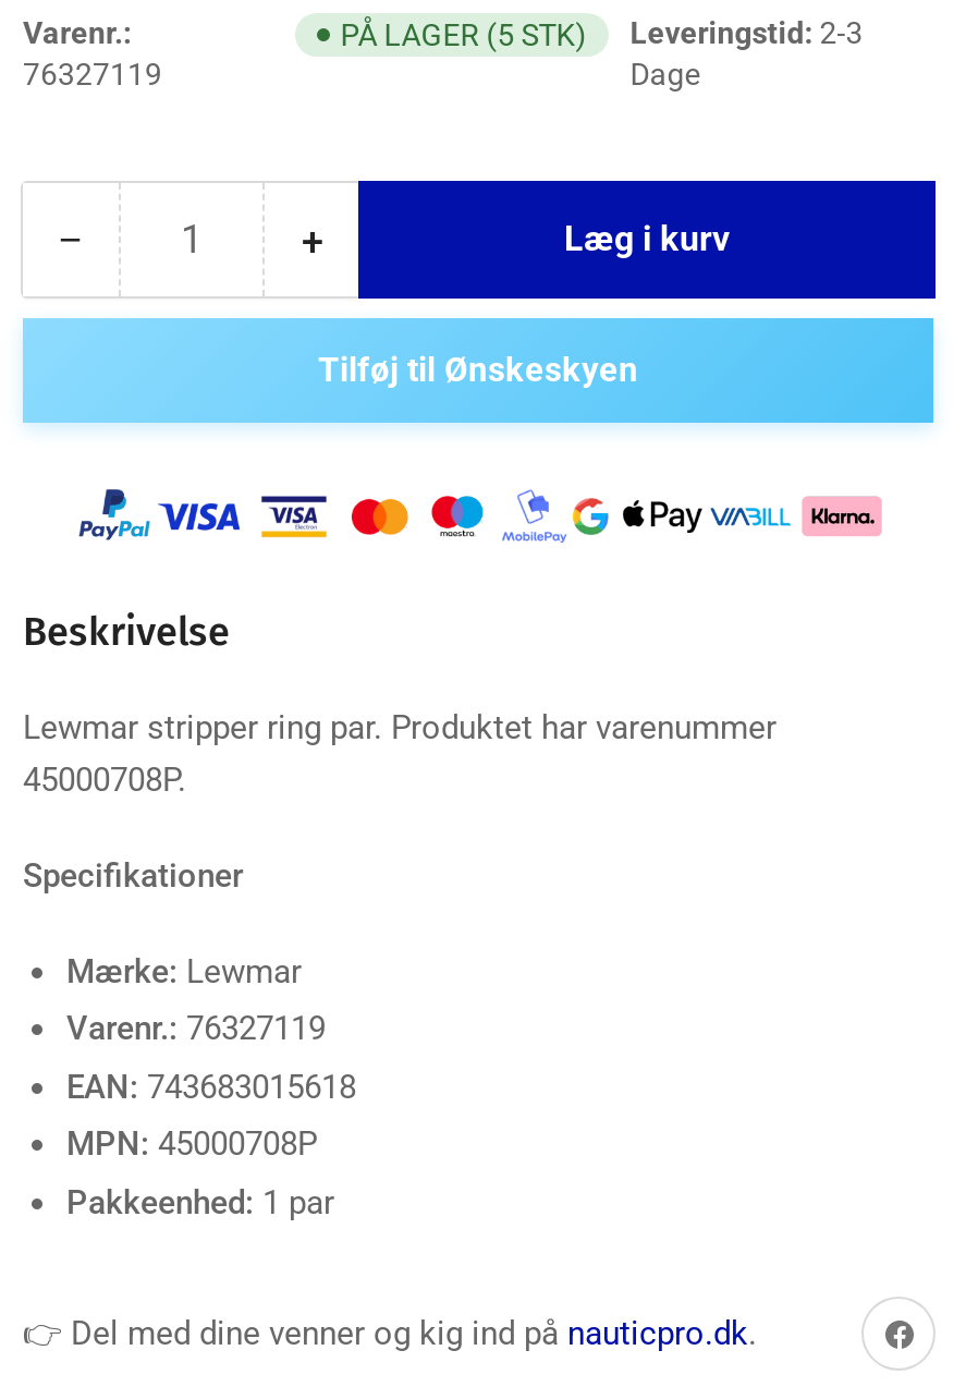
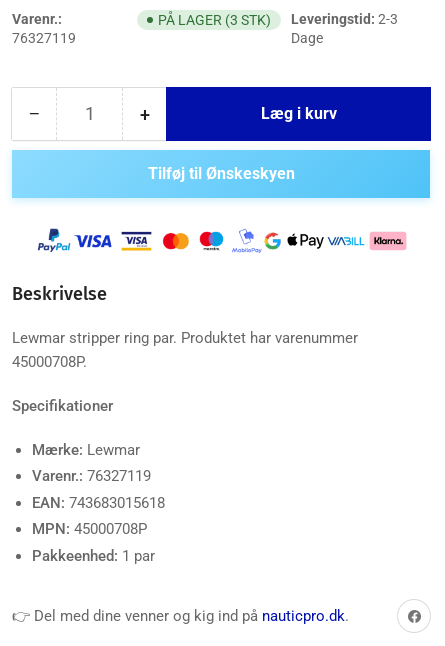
[340,15,863,53] PÅ LAGER (5 STK) Leveringstid: 2-3 -> [158,11,398,28] PÅ LAGER (3 STK) Leveringstid: 2-3

